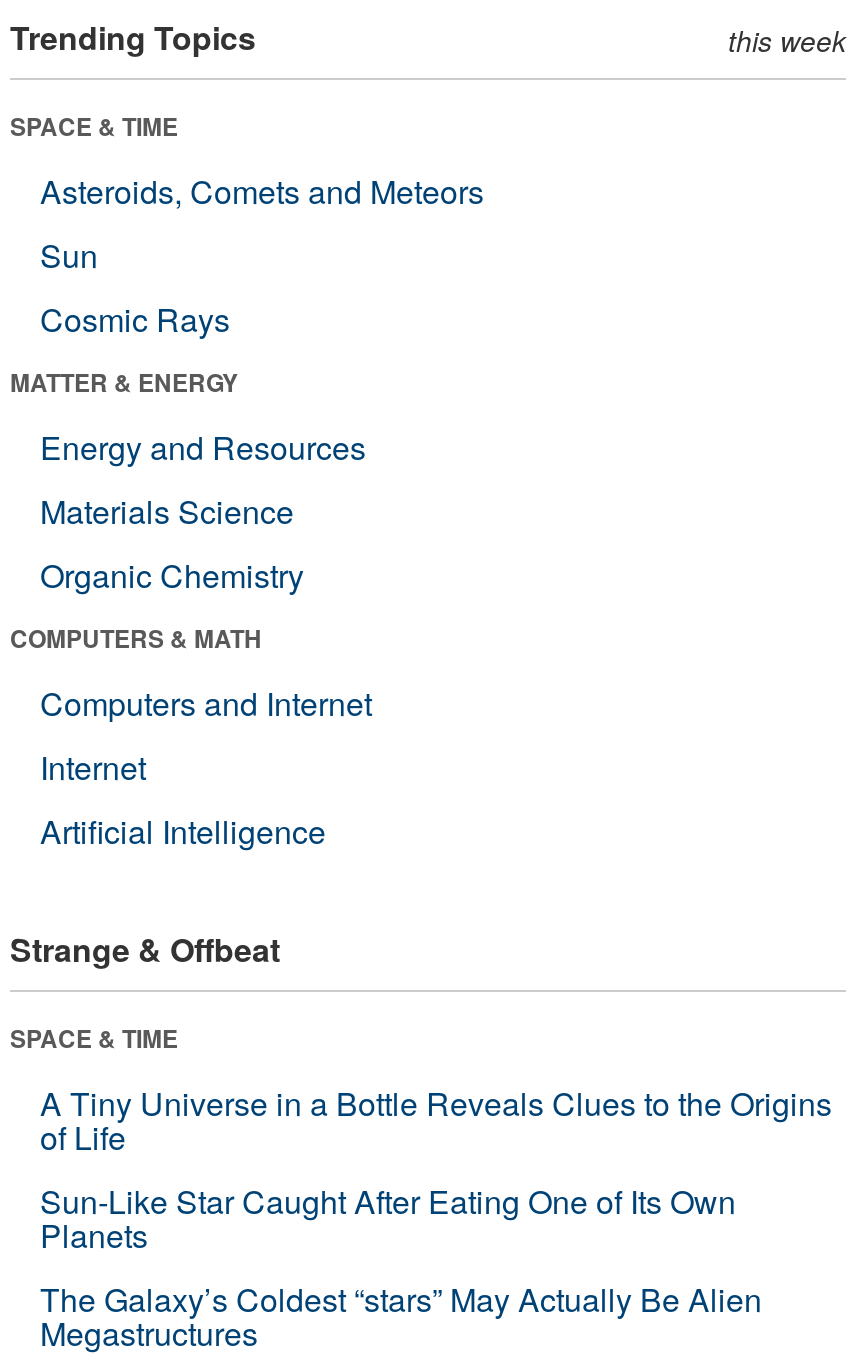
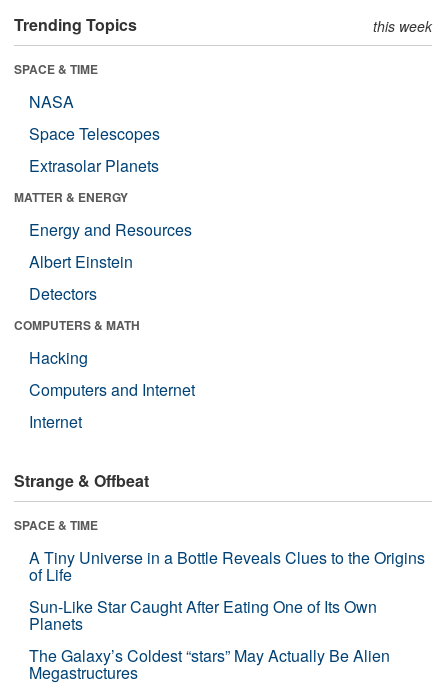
[40,168,484,342] Asteroids, Comets and Meteors | Sun | Cosmic Rays -> [29,90,160,177] NASA | Space Telescopes | Extrasolar Planets
[40,488,304,598] Materials Science | Organic Chemistry -> [29,250,133,305] Albert Einstein | Detectors
none -> [29,346,88,369] Hacking
moved [40,680,372,790] -> [29,378,195,433]: Computers and Internet | Internet
[40,808,326,854] Artificial Intelligence -> none

